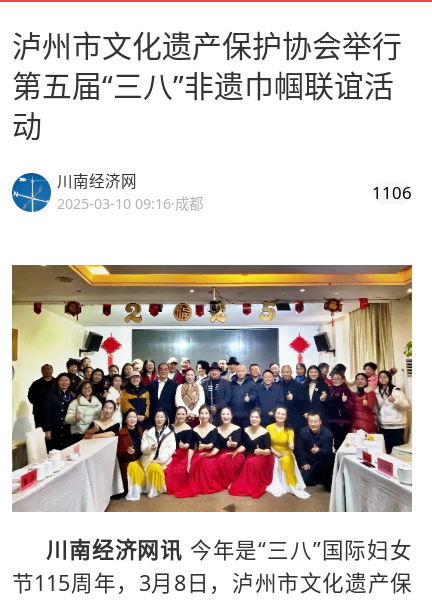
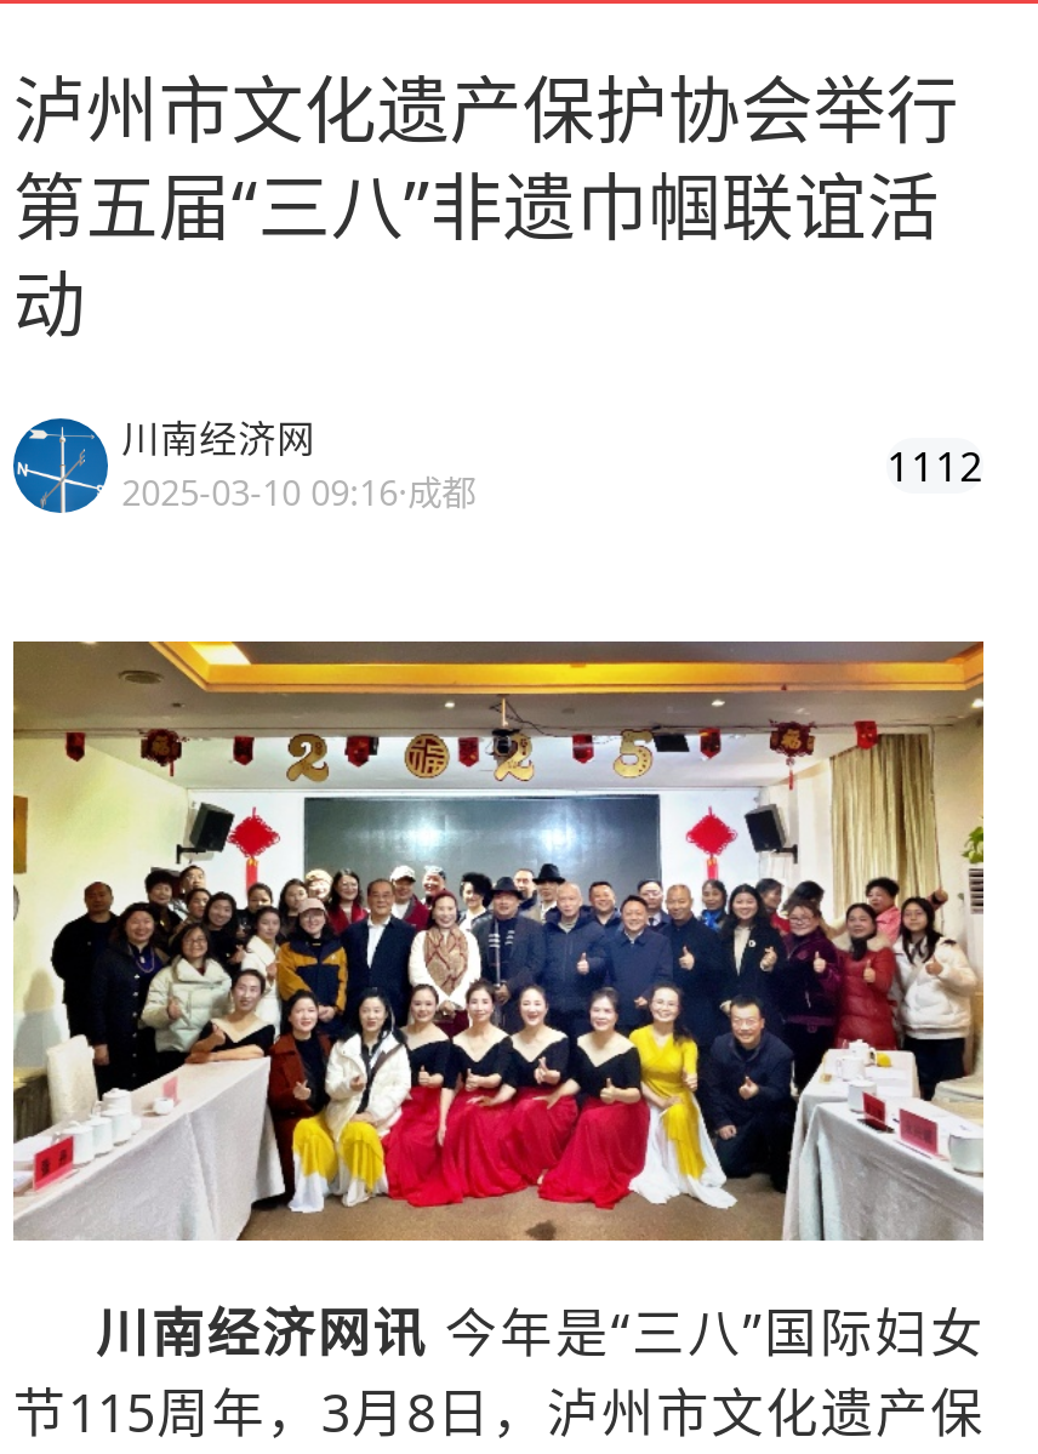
[372,181,412,204] 1106 -> [887,437,984,493] 1112

